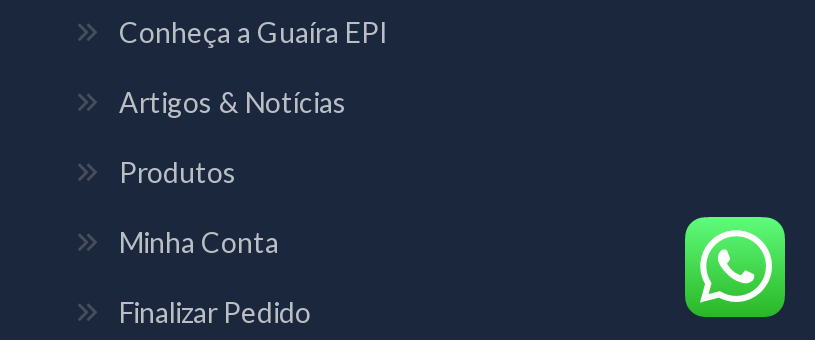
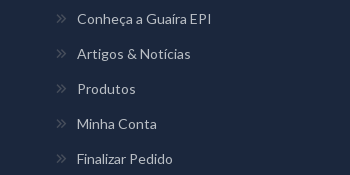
[683,215,787,319] [image] -> none

